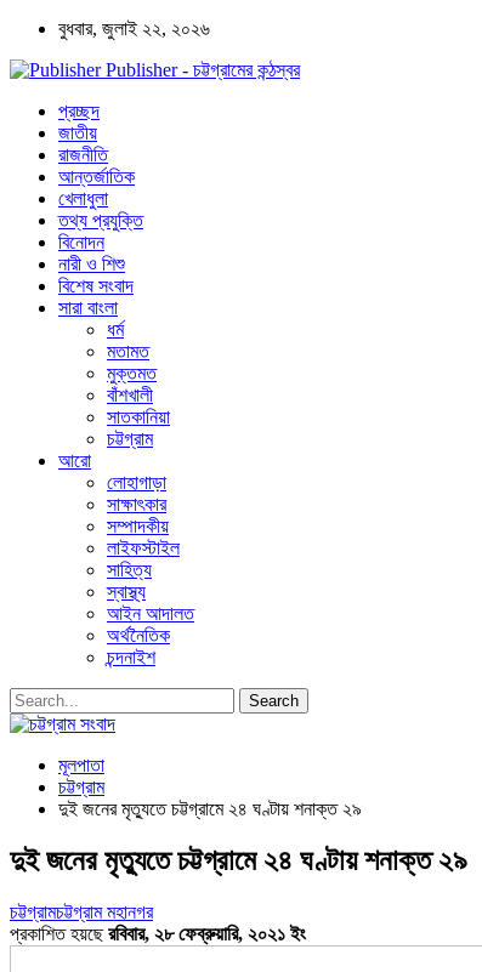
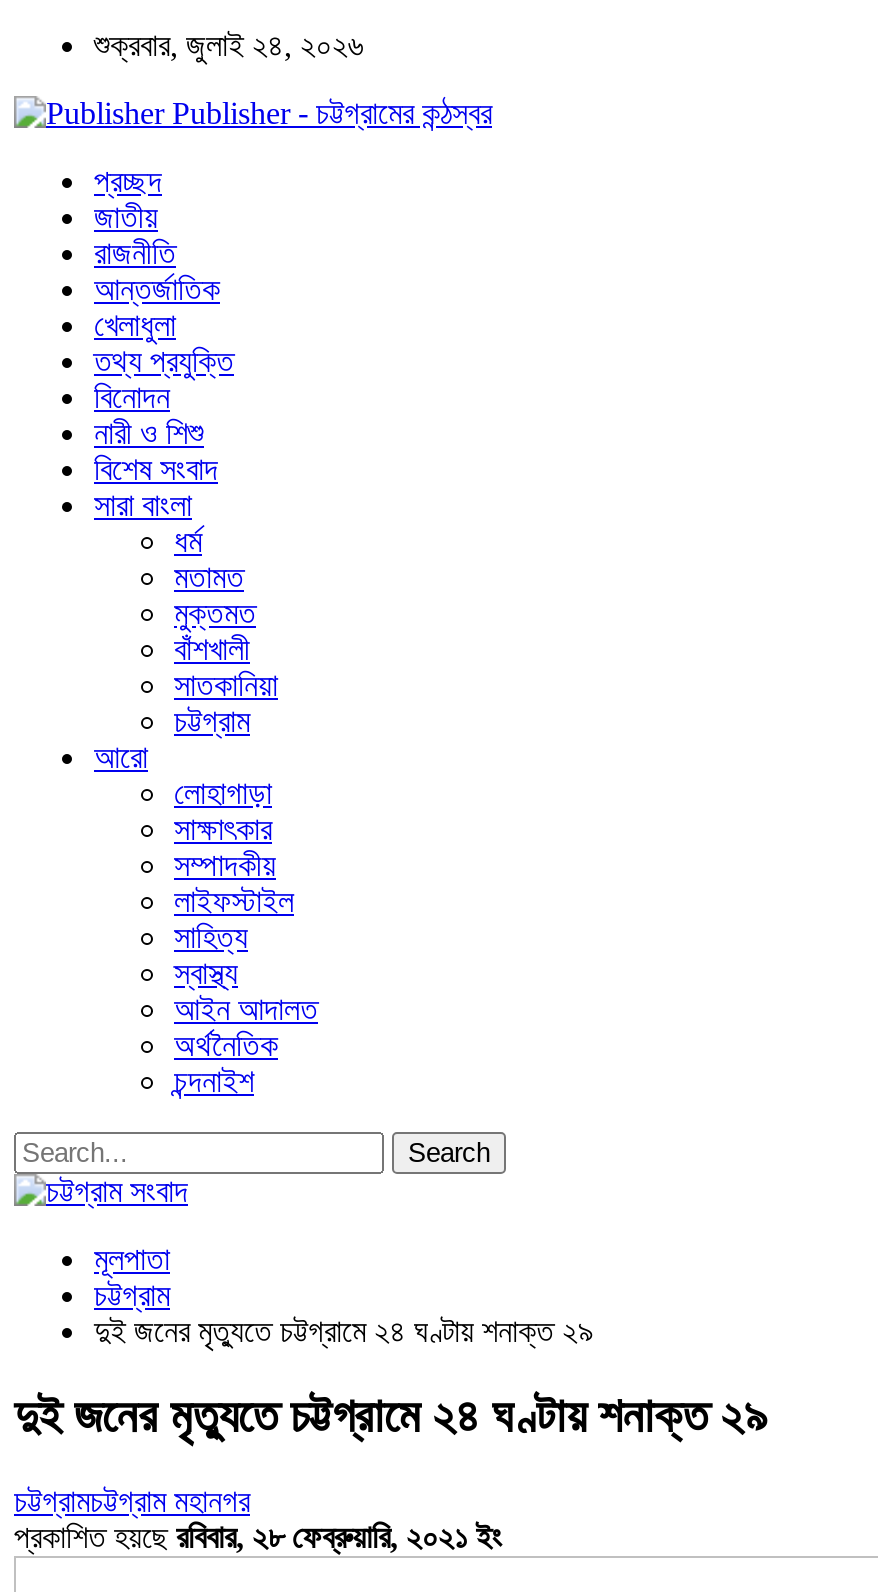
[58,18,210,39] বুধবার, জুলাই ২২, ২০২৬ -> [94,28,364,62] শুক্রবার, জুলাই ২৪, ২০২৬

